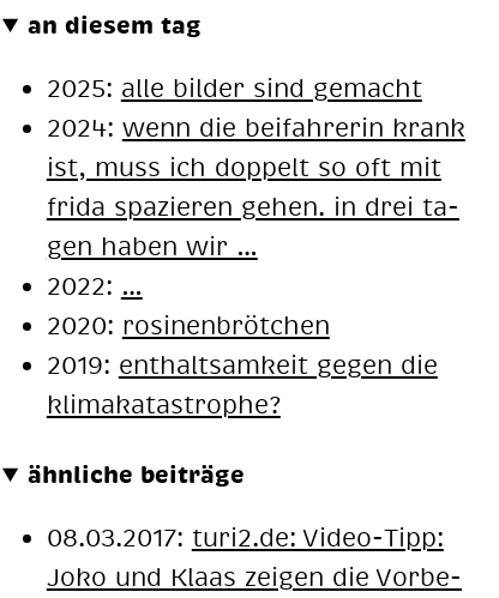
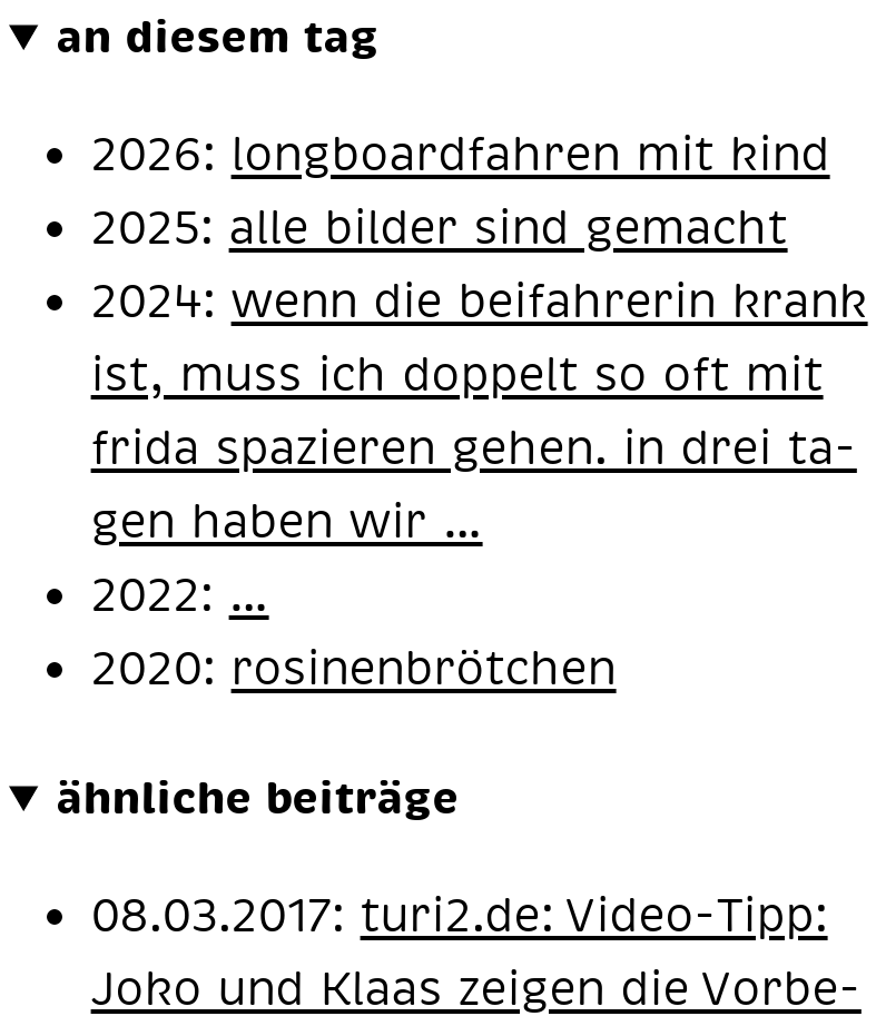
none -> [91,126,830,177] 2026: longboardfahren mit kind
moved [47,73,465,338] -> [91,199,868,691]: 2025: alle bilder sind gemacht | 2024: wenn die beifahrerin krank | ist, muss ich doppelt so oft mit | frida spazieren gehen. in drei ta | gen haben wir … | 2022: … | 2020: rosinenbrötchen
[47,350,438,417] 2019: enthaltsamkeit gegen die | klimakatastrophe? -> none

